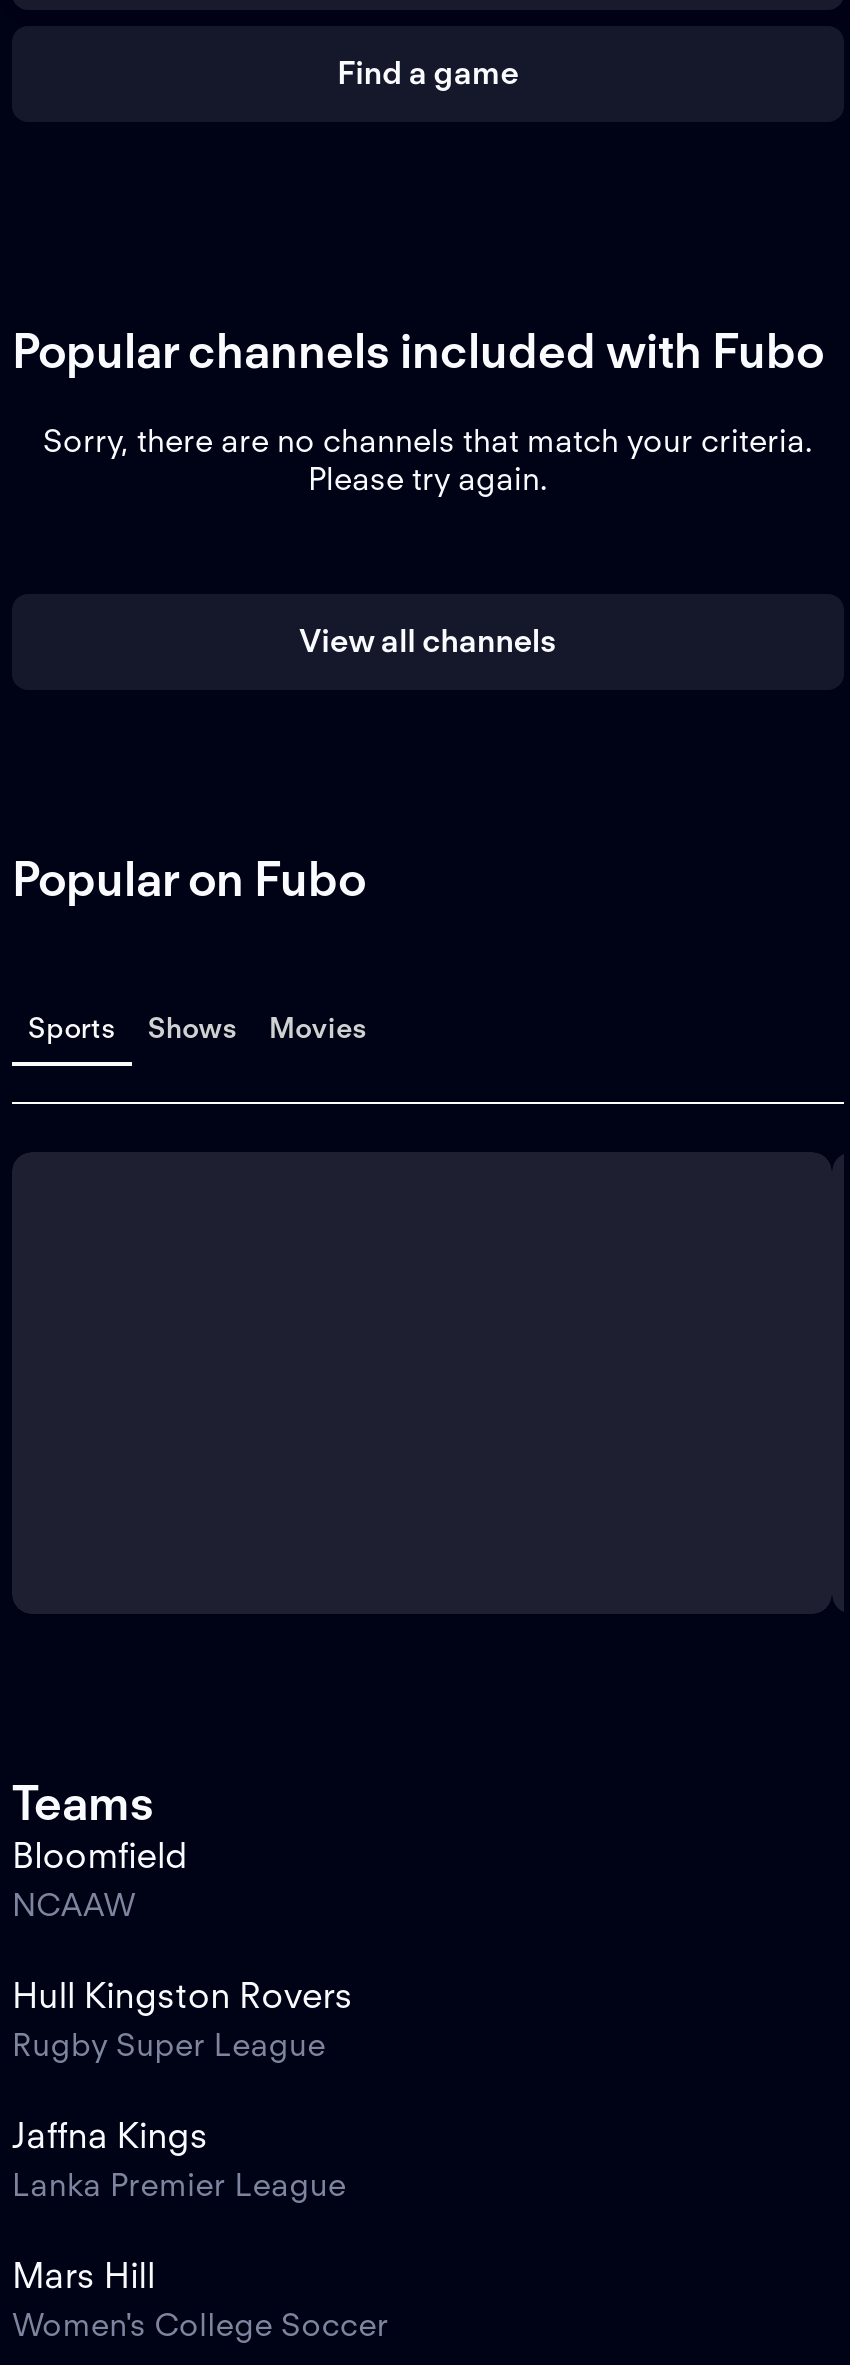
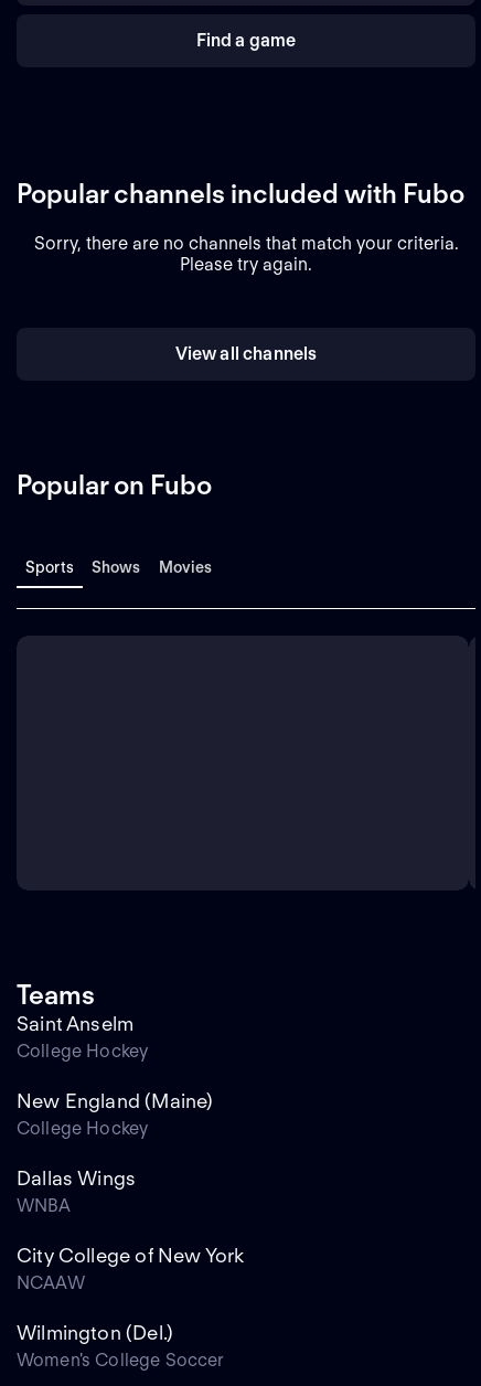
[12,1835,188,1877] Bloomfield -> [17,1012,244,1267] Saint Anselm | College Hockey | New England (Maine) | College Hockey | Dallas Wings | WNBA | City College of New York
moved [12,1887,136,1925] -> [17,1273,85,1294]: NCAAW
[12,1975,353,2297] Hull Kingston Rovers | Rugby Super League | Jaffna Kings | Lanka Premier League | Mars Hill -> [17,1321,173,1344] Wilmington (Del.)

